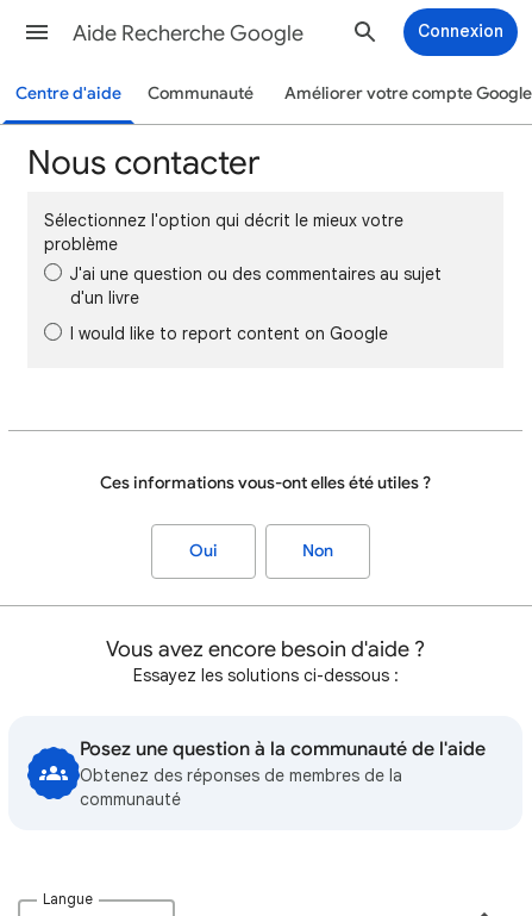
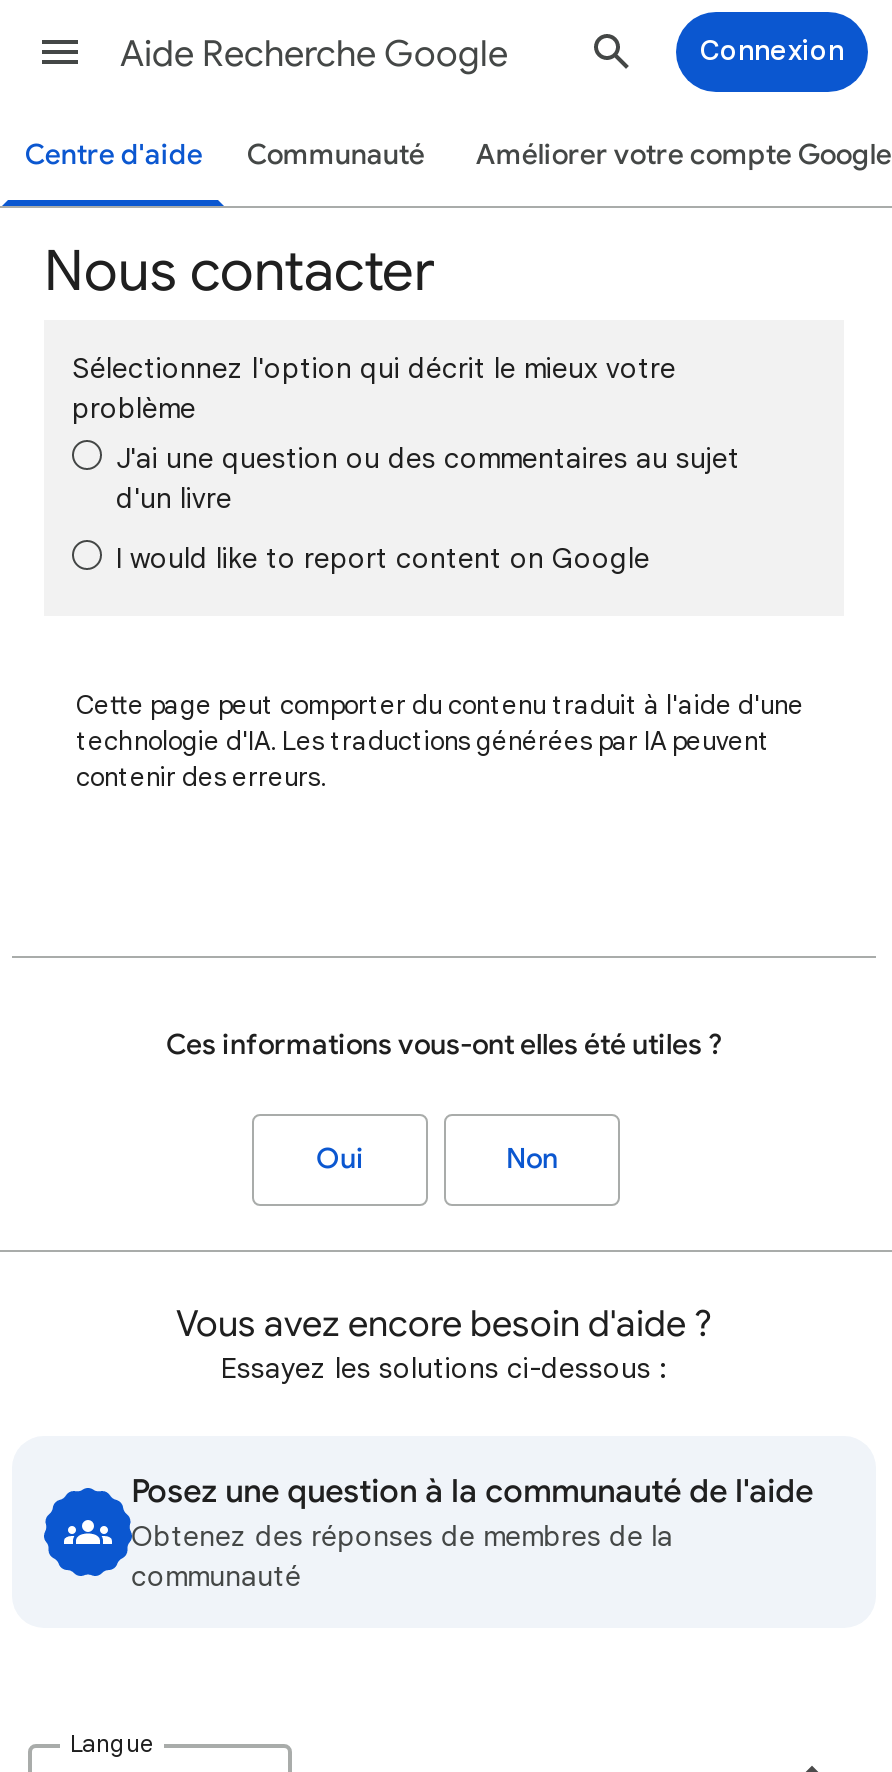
none -> [76,688,804,794] Cette page peut comporter du contenu traduit à l'aide d'une | technologie d'IA. Les traductions générées par IA peuvent | contenir des erreurs.

